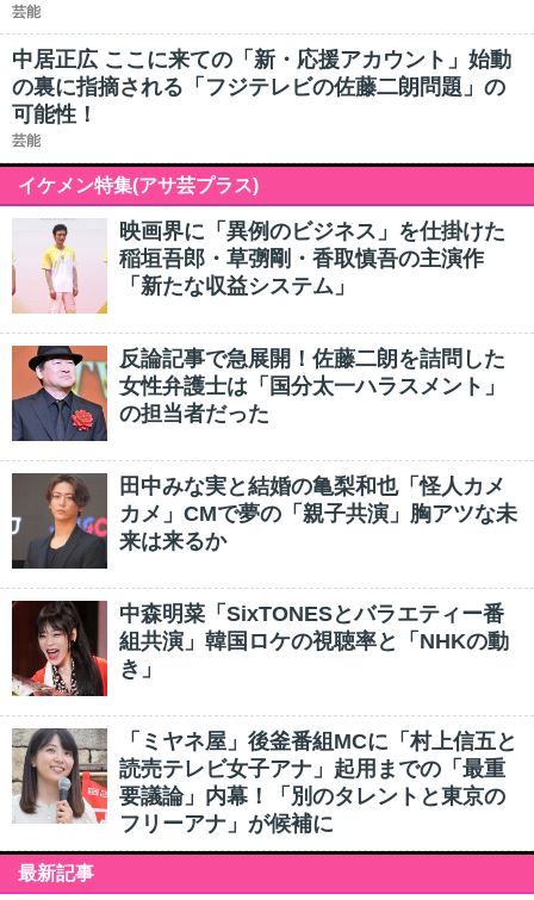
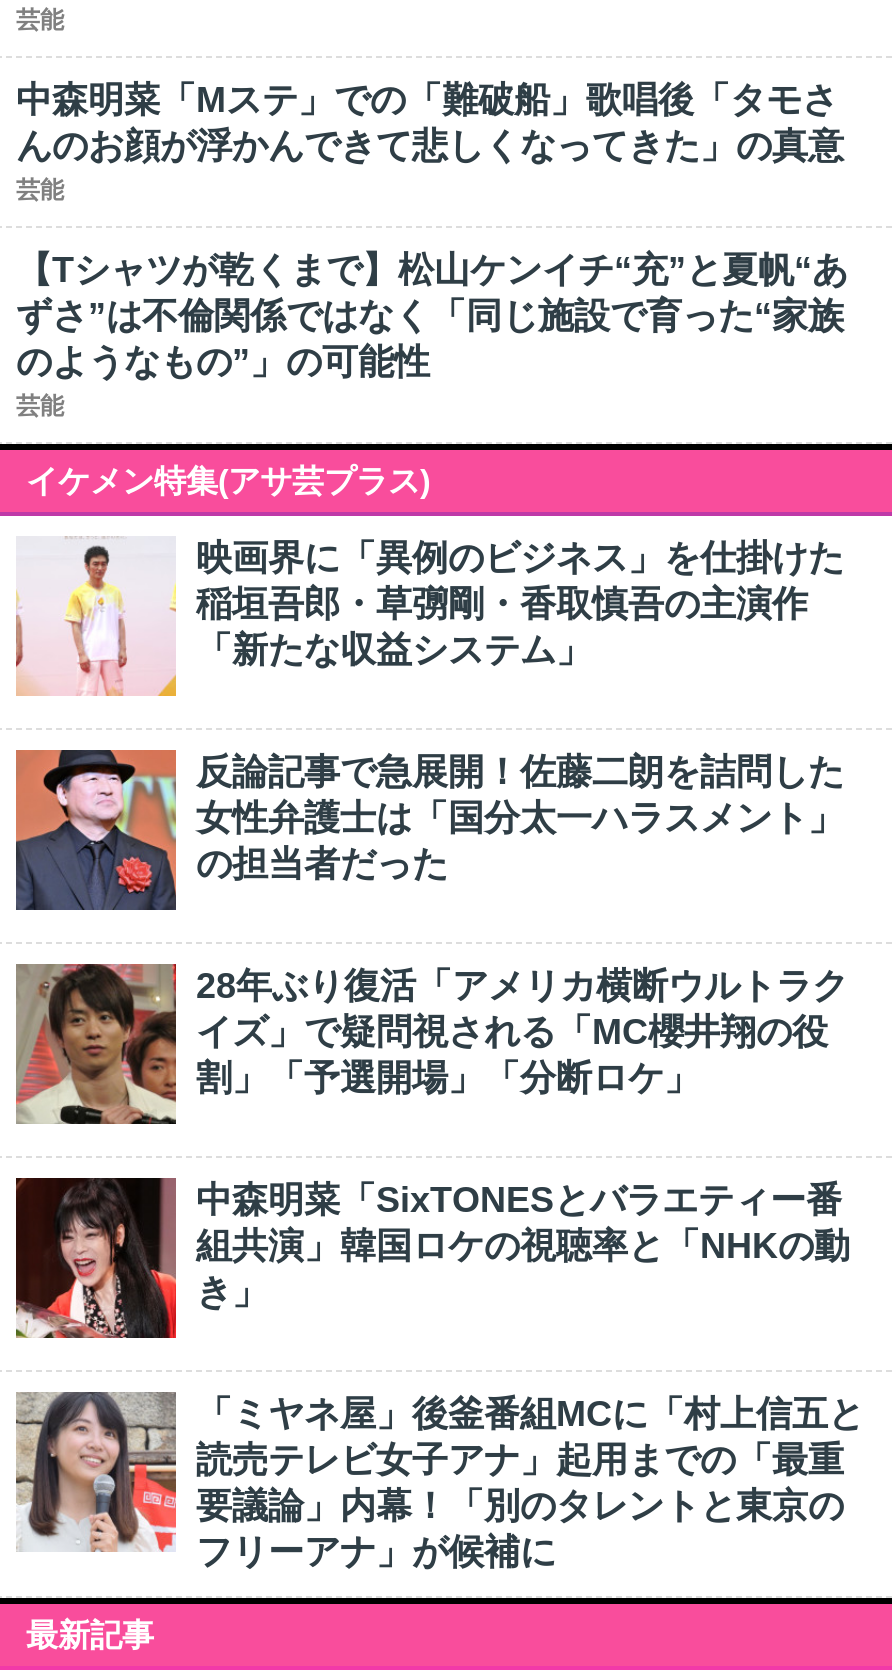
[12,48,511,126] 中居正広 ここに来ての「新・応援アカウント」始動 | の裏に指摘される「フジテレビの佐藤二朗問題」の | 可能性！ -> [16,80,848,382] 中森明菜「Mステ」での「難破船」歌唱後「タモさ | んのお顔が浮かんできて悲しくなってきた」の真意 | 芸能 | 【Tシャツが乾くまで】松山ケンイチ“充”と夏帆“あ | ずさ”は不倫関係ではなく「同じ施設で育った“家族 | のようなもの”」の可能性
[11,473,517,570] [image] | 田中みな実と結婚の亀梨和也「怪人カメ | カメ」CMで夢の「親子共演」胸アツな未 | 来は来るか -> [14,964,848,1126] [image] | 28年ぶり復活「アメリカ横断ウルトラク | イズ」で疑問視される「MC櫻井翔の役 | 割」「予選開場」「分断ロケ」

